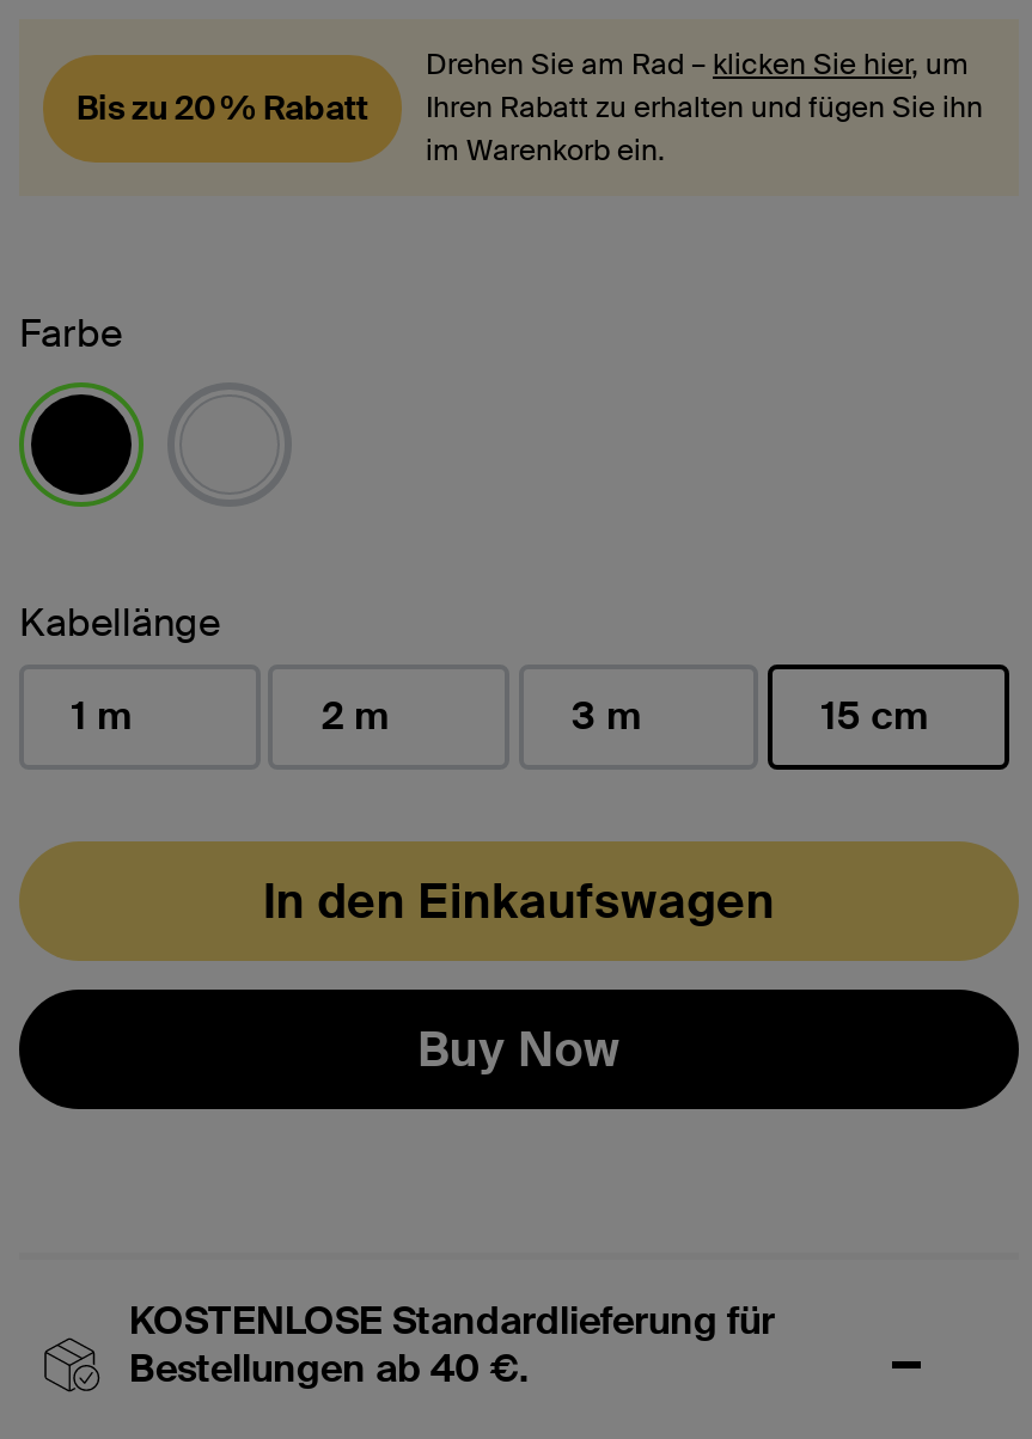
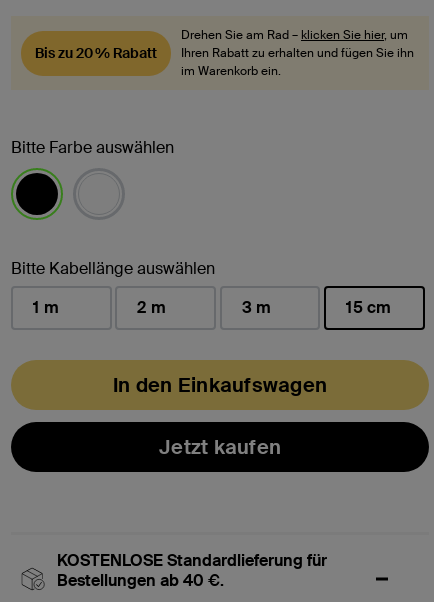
[19,308,122,359] Farbe -> [11,137,174,158] Bitte Farbe auswählen
[19,598,220,648] Kabellänge -> [11,258,215,279] Bitte Kabellänge auswählen
[418,1018,620,1080] Buy Now -> [159,434,281,460] Jetzt kaufen

